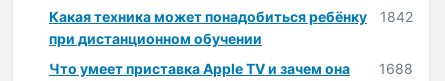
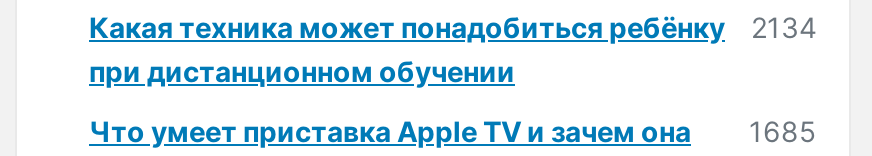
[49,8,413,25] Какая техника может понадобиться ребёнку 1842 -> [89,10,817,44] Какая техника может понадобиться ребёнку 2134
[49,60,413,77] Что умеет приставка Apple TV и зачем она 1688 -> [89,114,817,148] Что умеет приставка Apple TV и зачем она 1685

